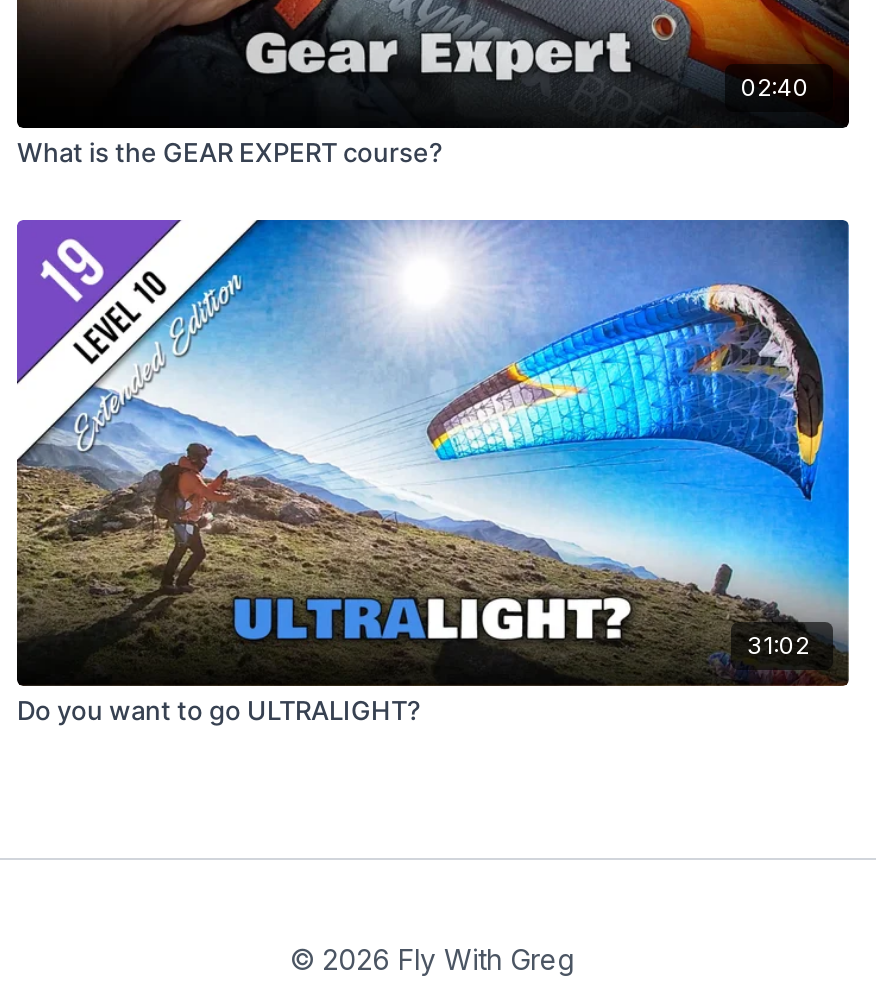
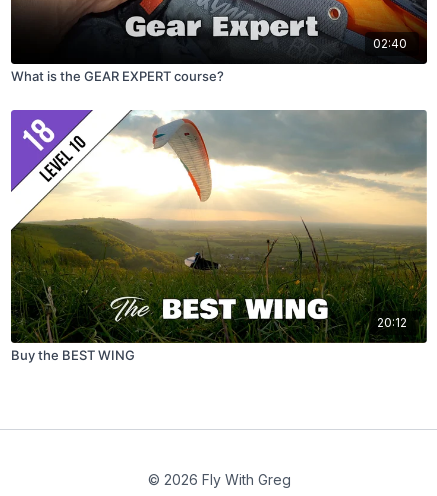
[15,218,851,684] [image] | 31:02 -> [11,110,428,342] [image] | 20:12
[17,694,421,726] Do you want to go ULTRALIGHT? -> [11,347,135,363] Buy the BEST WING

